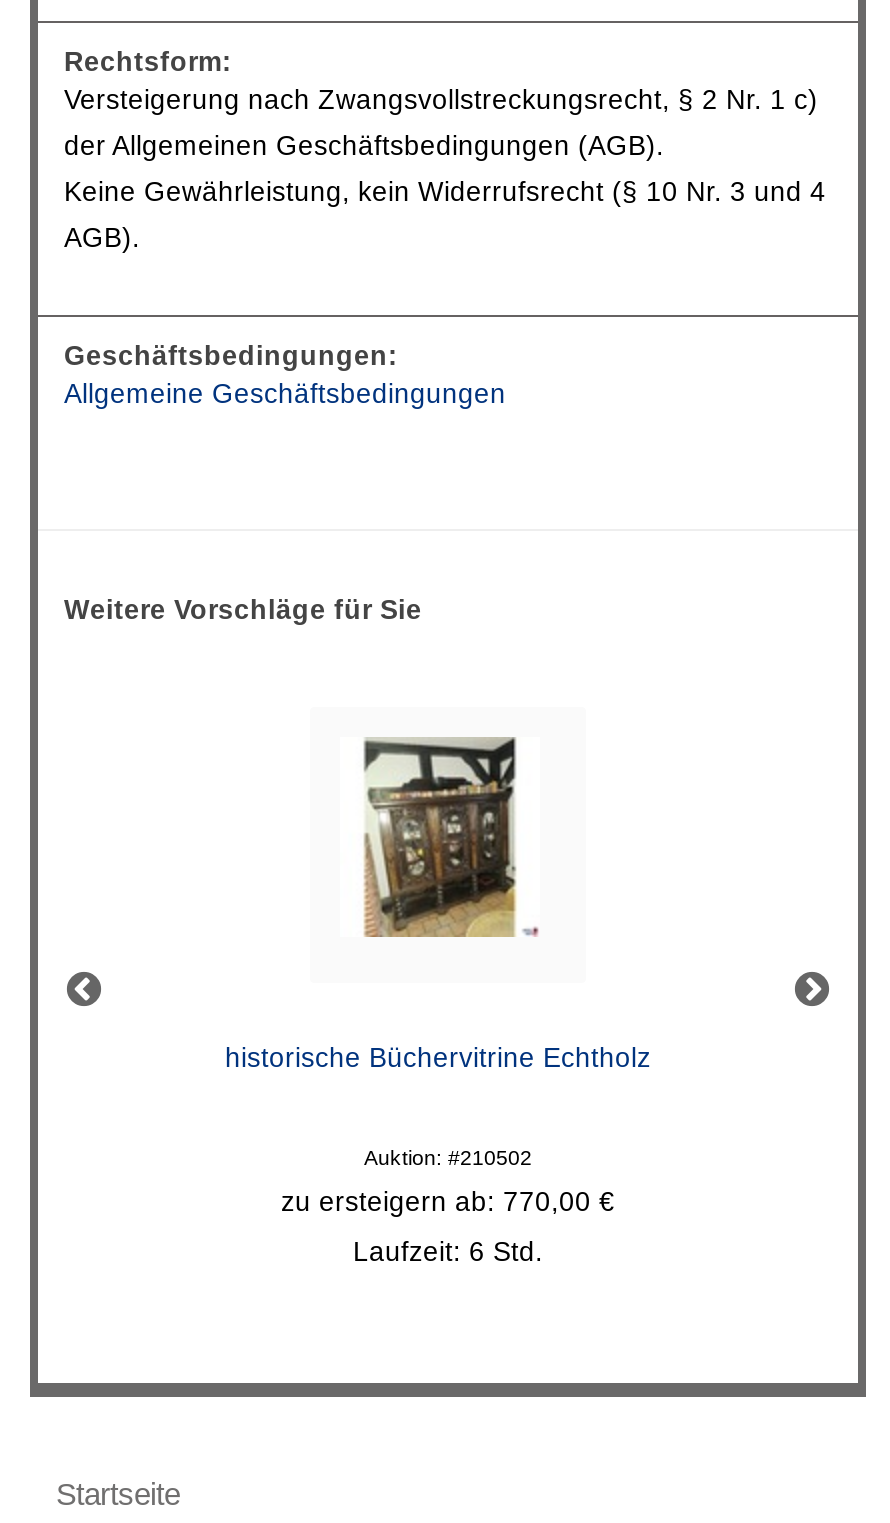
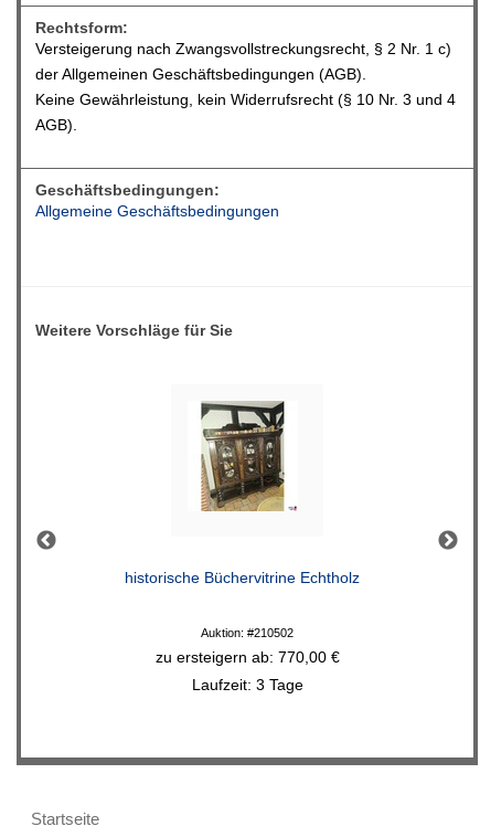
[353,1238,543,1268] Laufzeit: 6 Std. -> [191,677,303,694] Laufzeit: 3 Tage

